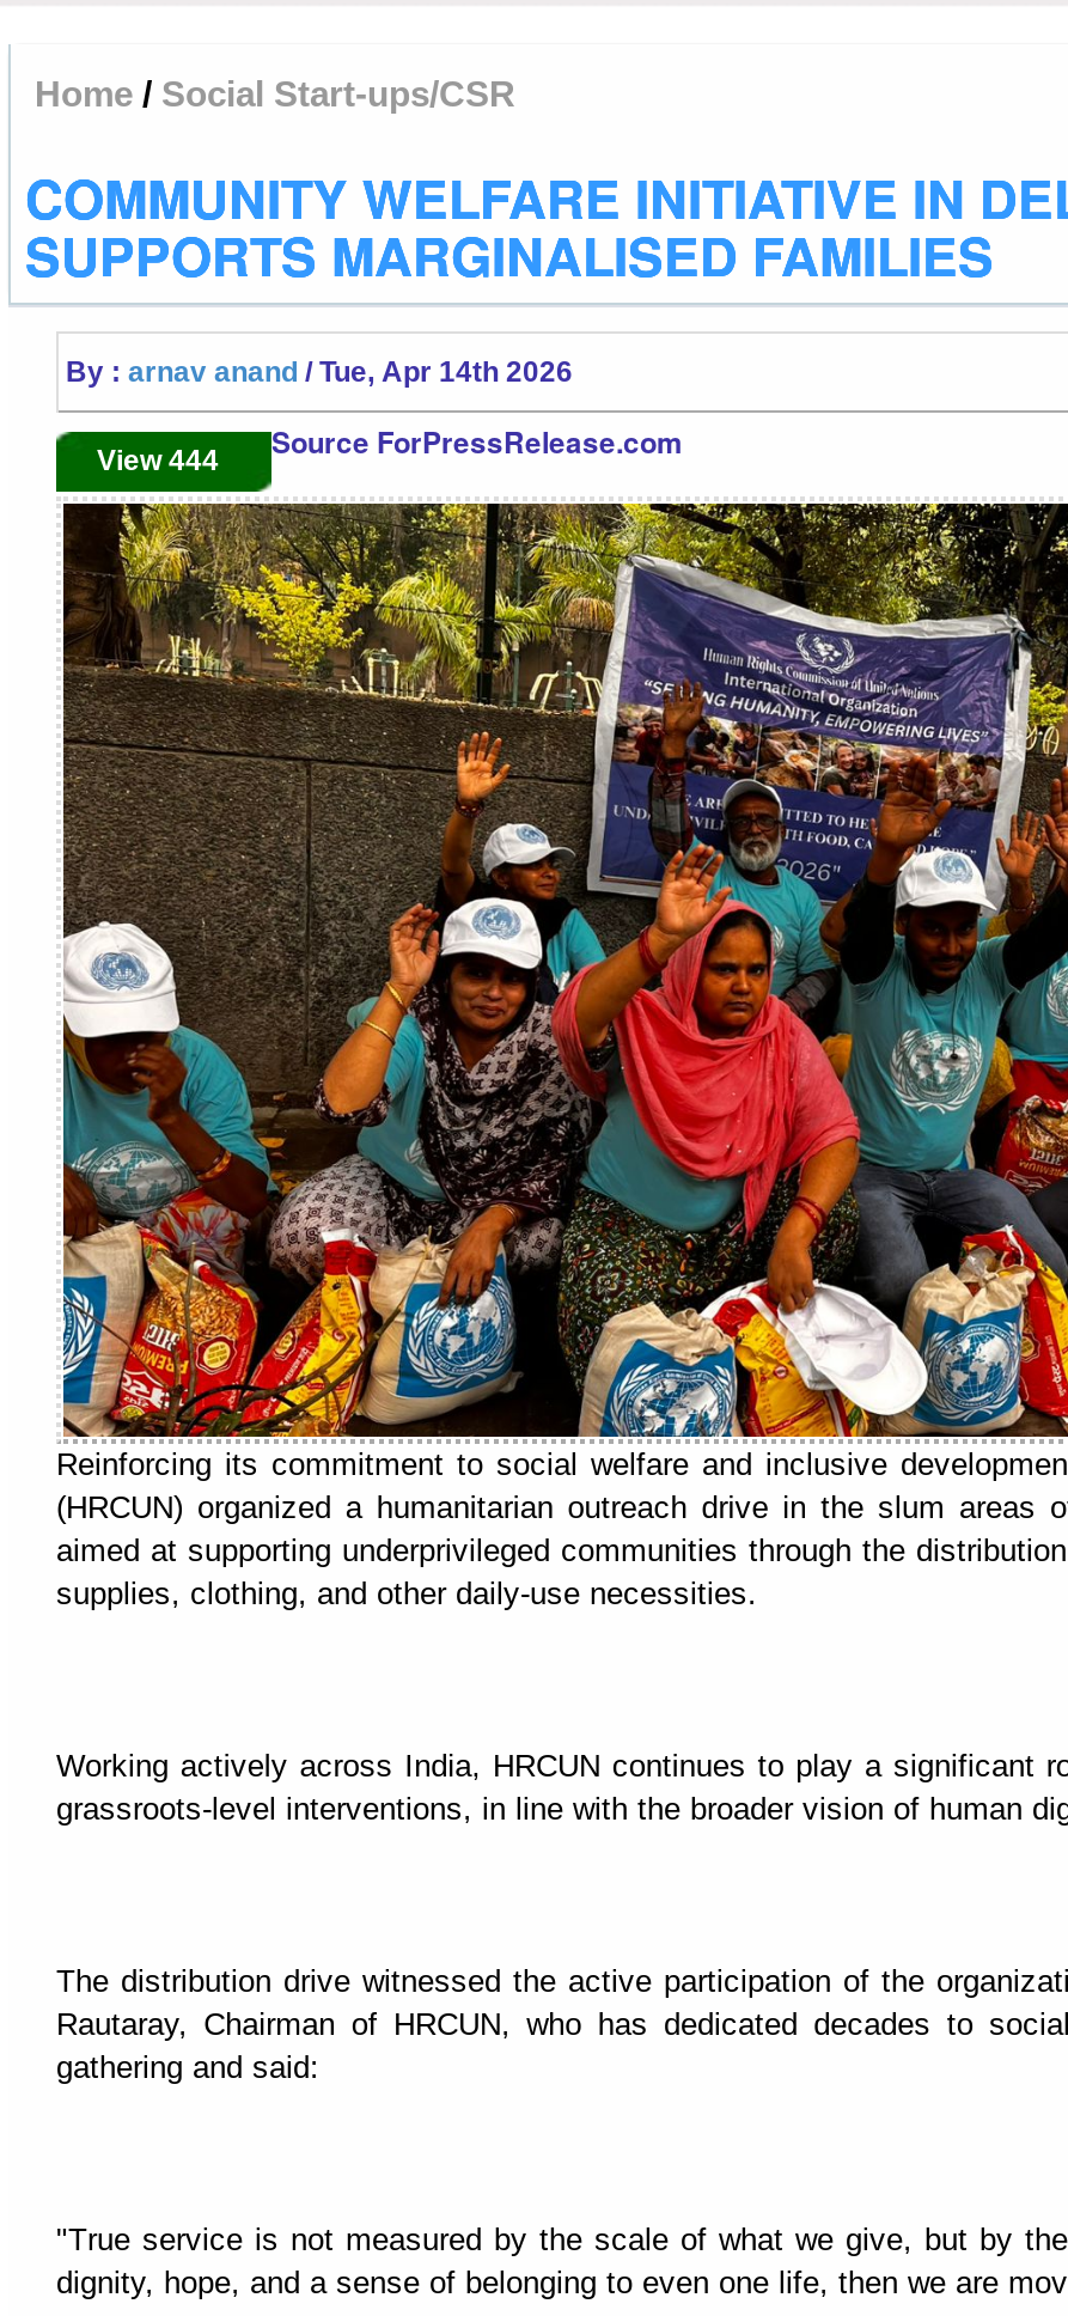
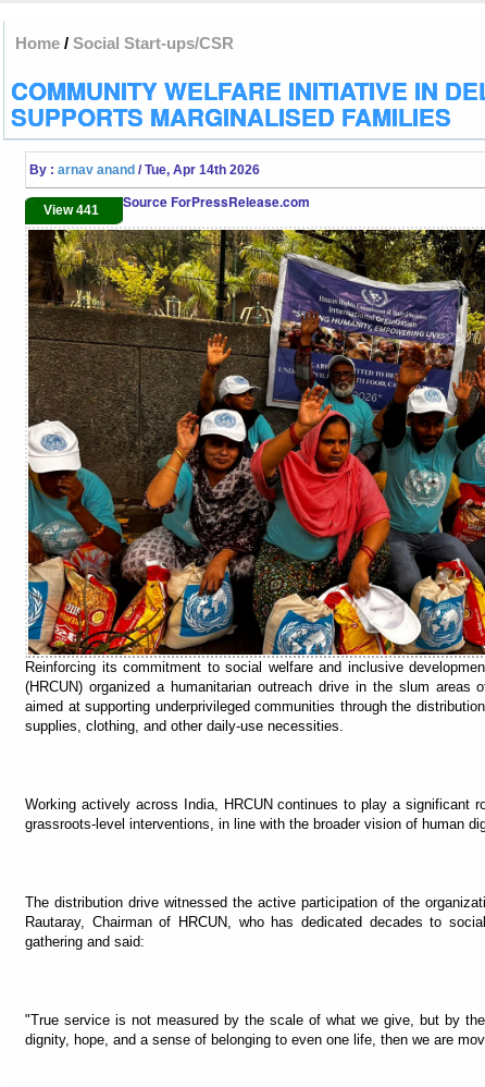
[97,444,219,477] View 444 -> [43,203,99,218] View 441

